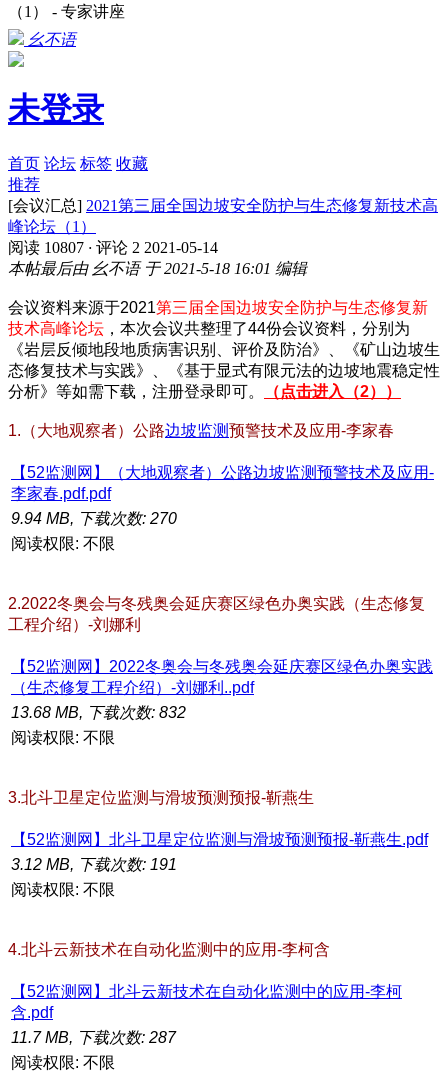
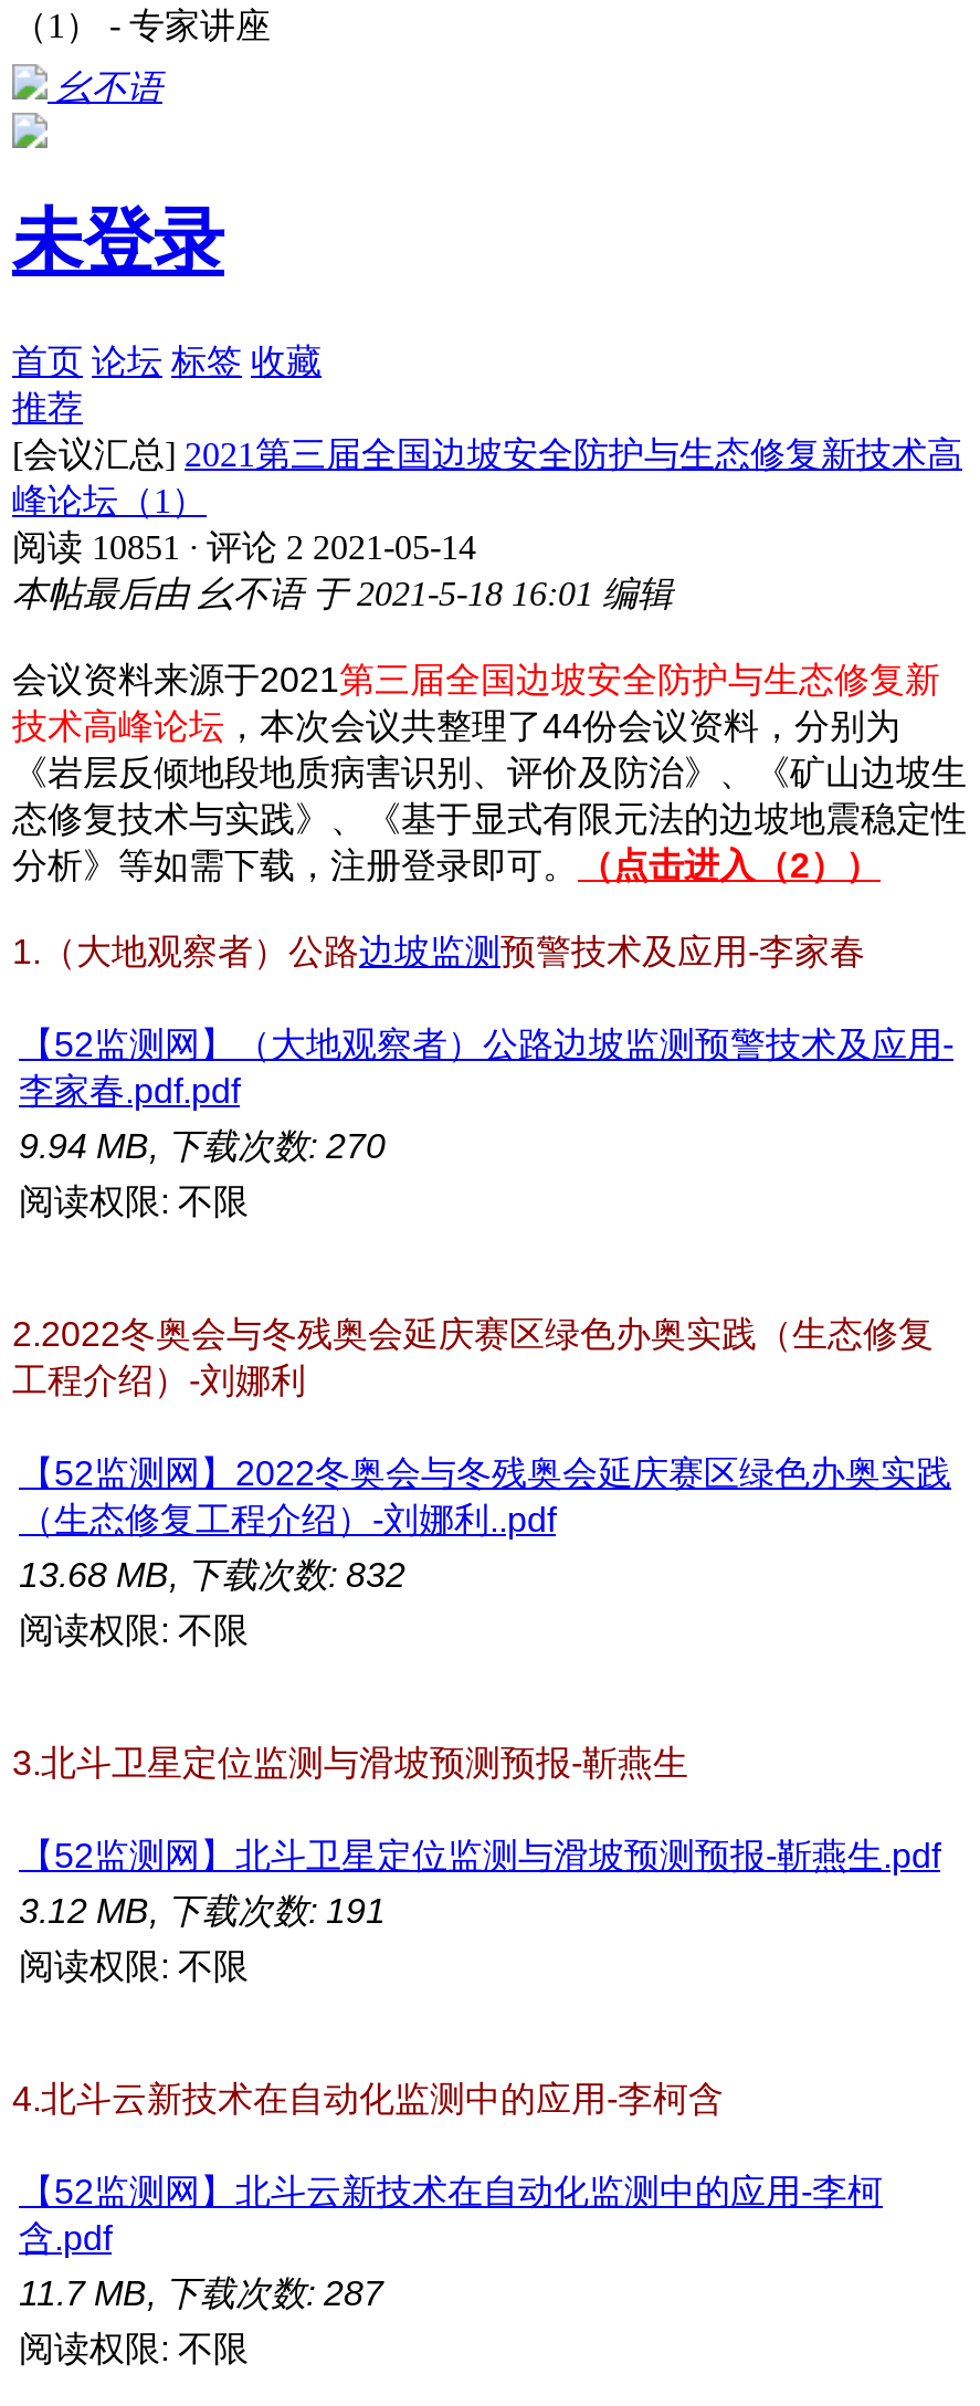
[8,239,218,256] 阅读 10807 · 评论 2 2021-05-14 -> [12,528,476,566] 阅读 10851 · 评论 2 2021-05-14

